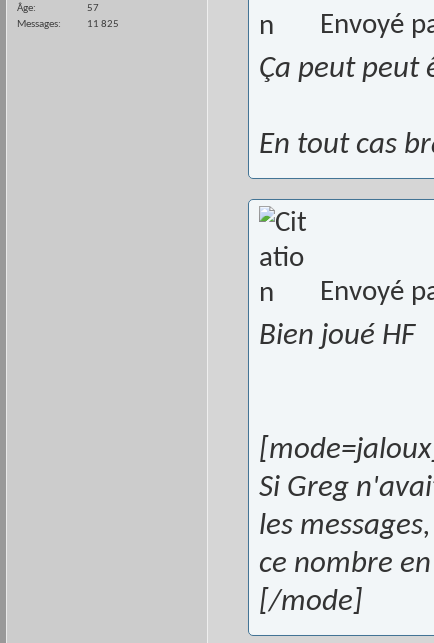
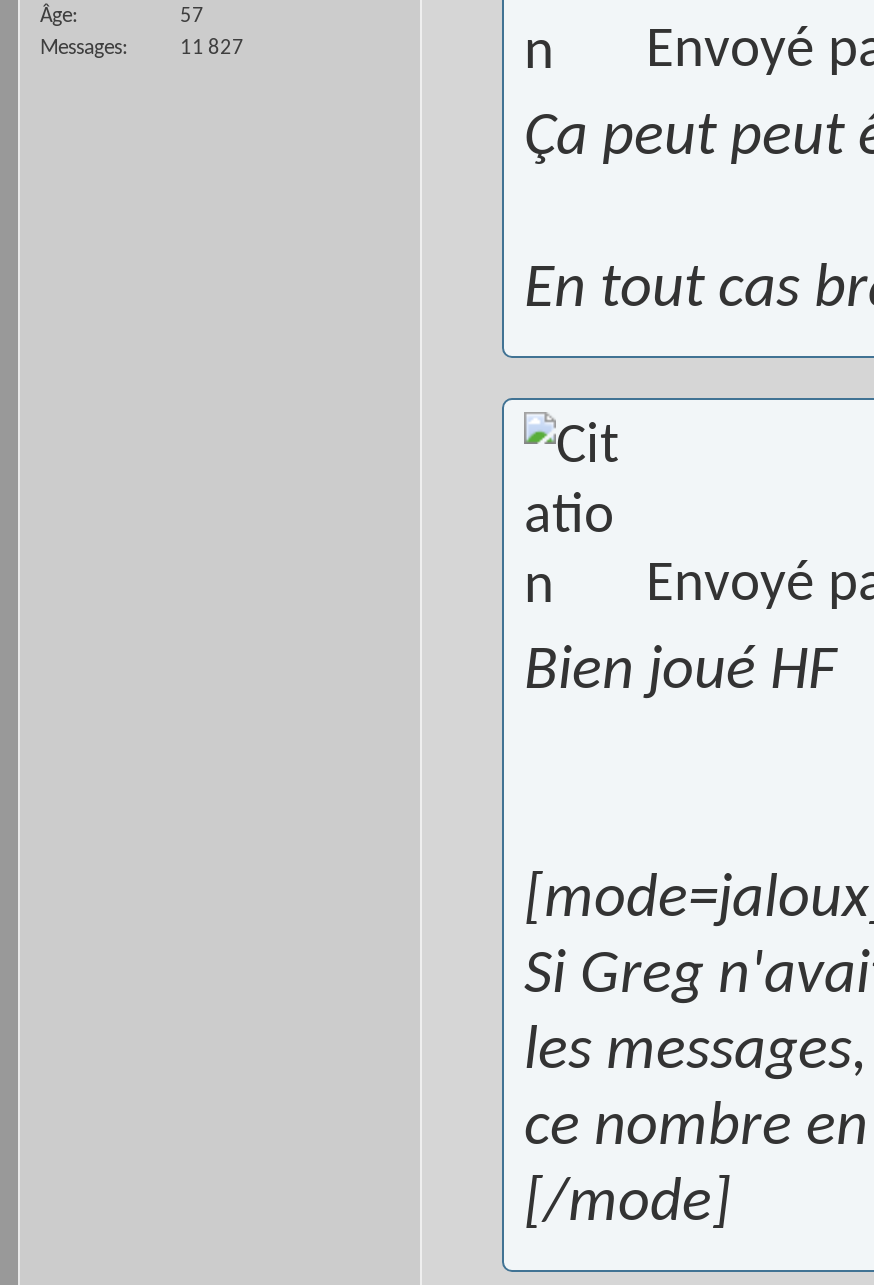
[87,19,119,30] 11 825 -> [180,39,244,61] 11 827

